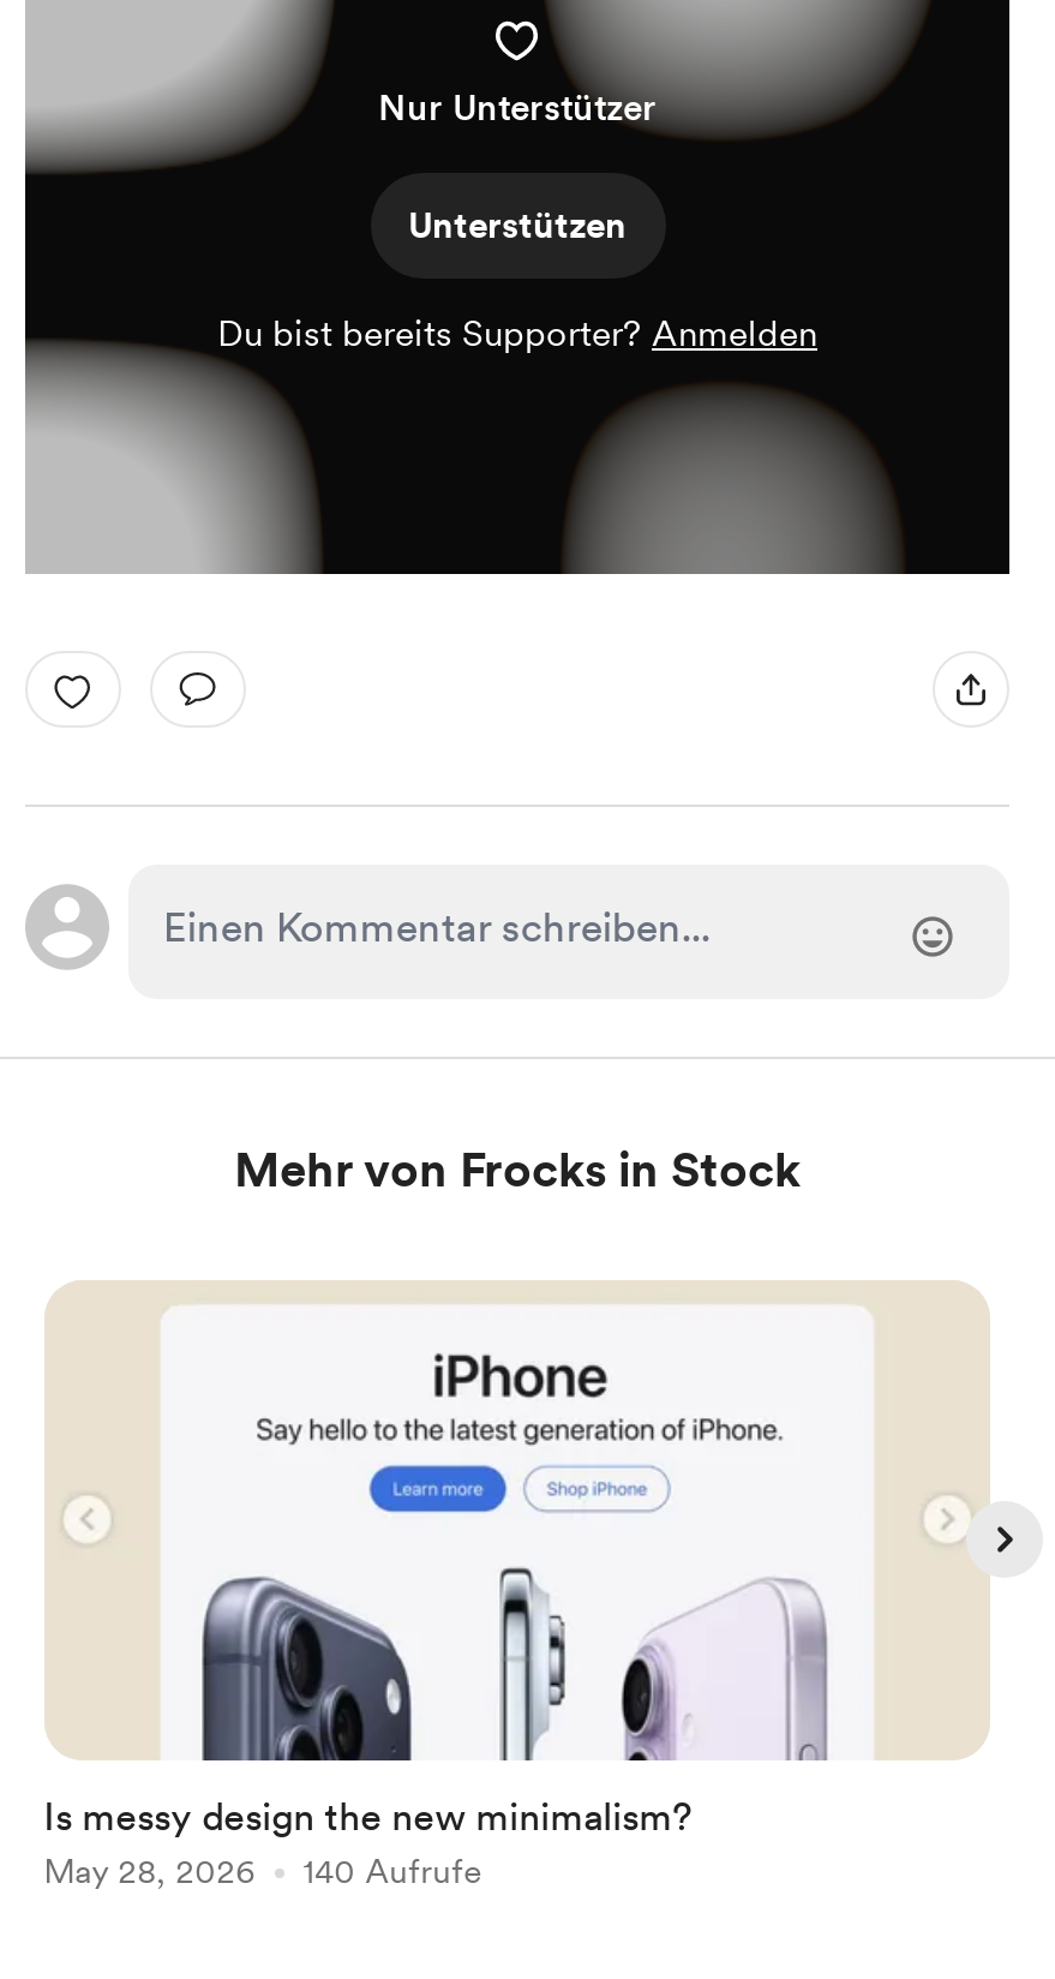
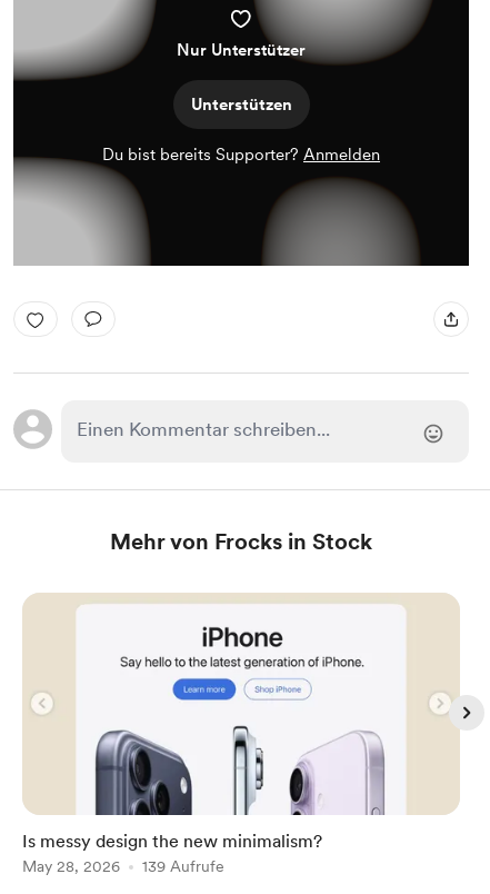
[44,1852,483,1890] May 28, 2026 140 Aufrufe -> [22,857,224,875] May 28, 2026 139 Aufrufe

